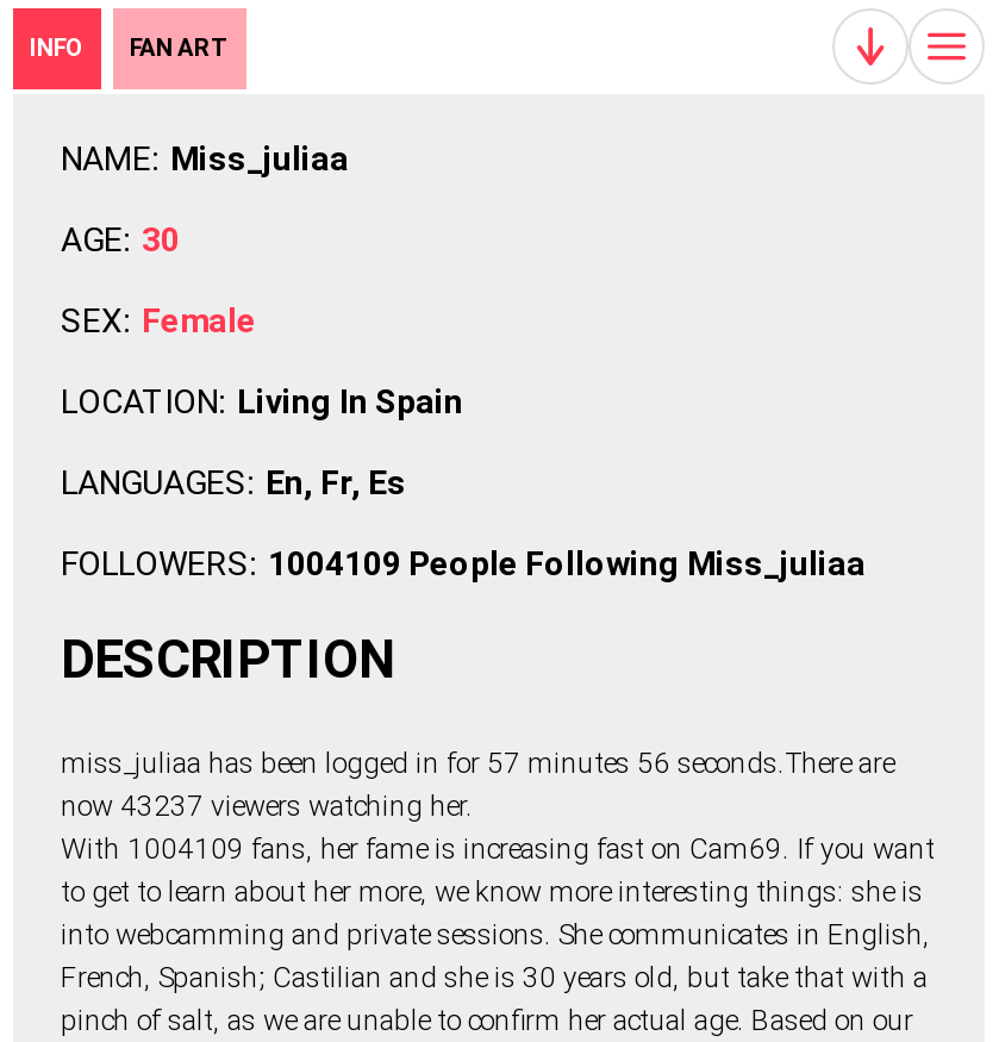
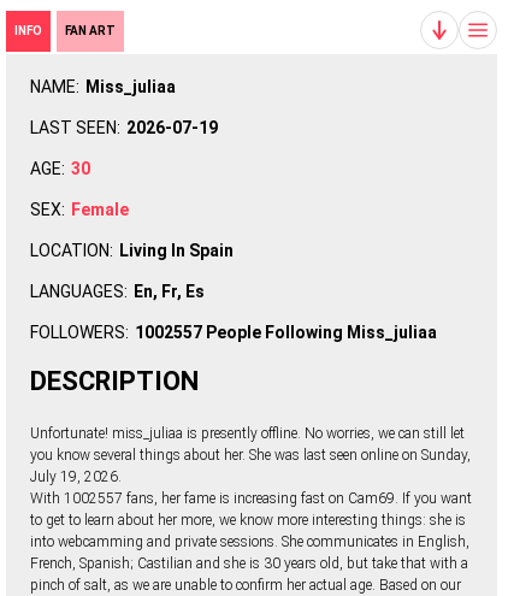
none -> [30,117,218,137] LAST SEEN: 2026-07-19
[61,543,866,581] FOLLOWERS: 1004109 People Following Miss_juliaa -> [30,322,437,341] FOLLOWERS: 1002557 People Following Miss_juliaa
[61,745,935,865] miss_juliaa has been logged in for 57 minutes 56 seconds.There are | now 43237 viewers watching her. | With 1004109 fans, her fame is increasing fast on Cam69. If you want -> [30,424,472,506] Unfortunate! miss_juliaa is presently offline. No worries, we can still let | you know several things about her. She was last seen online on Sunday, | July 19, 2026. | With 1002557 fans, her fame is increasing fast on Cam69. If you want

